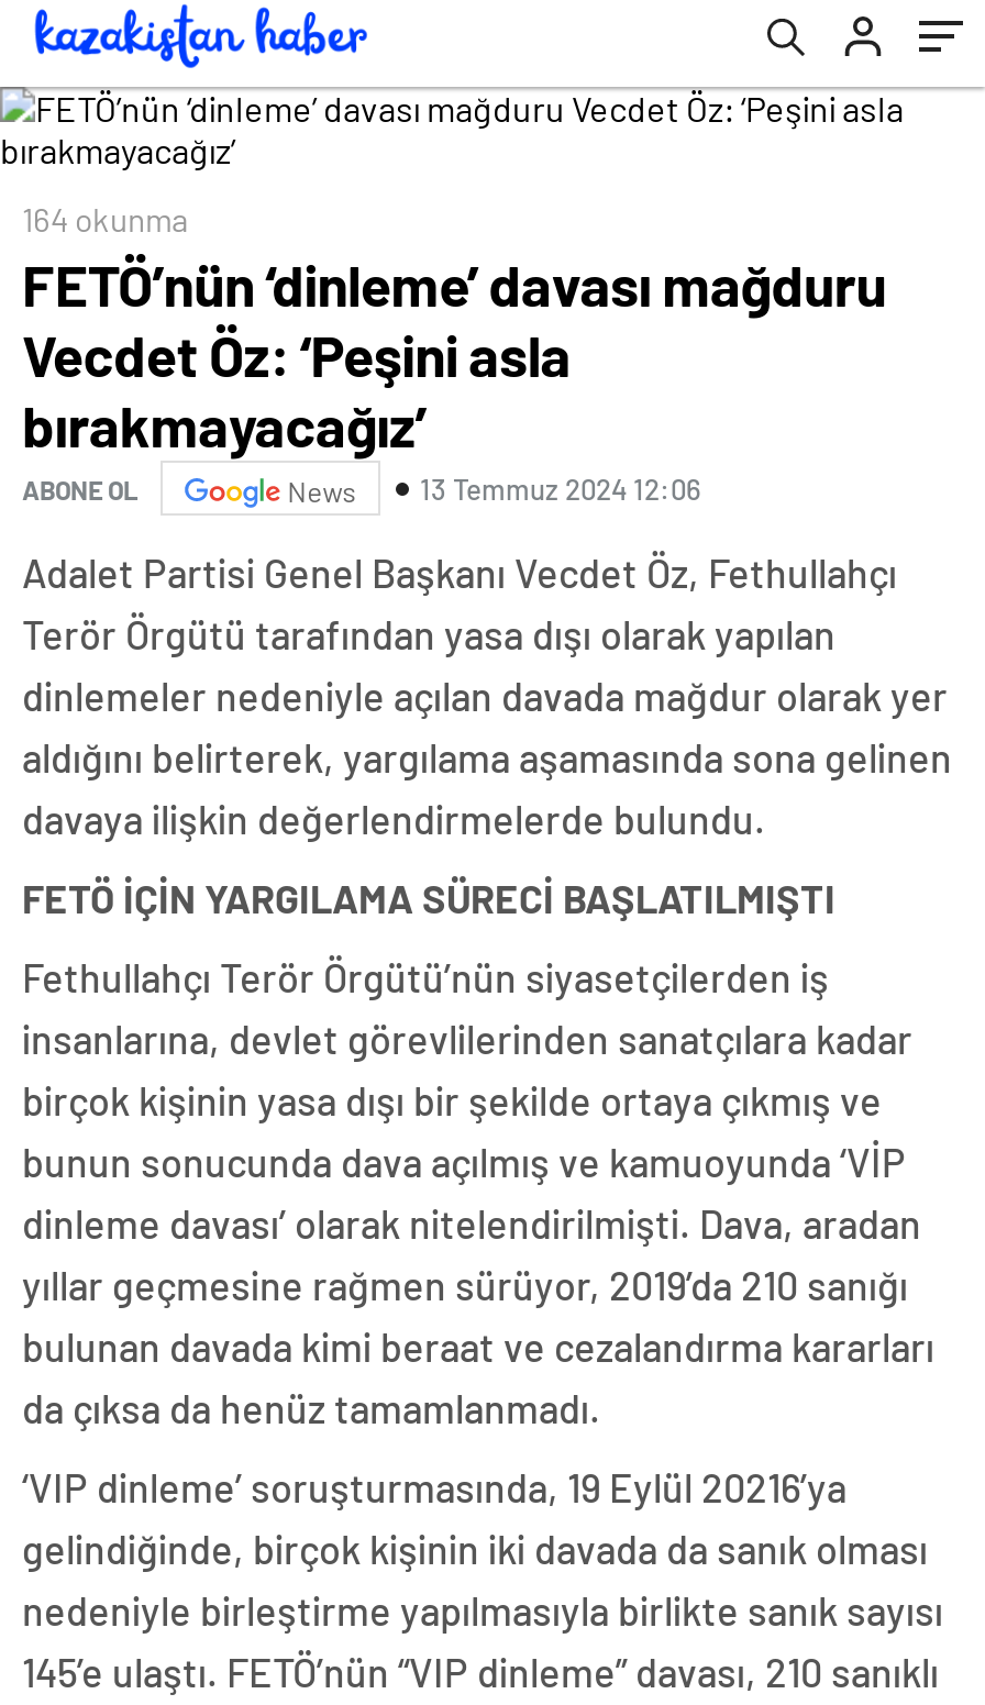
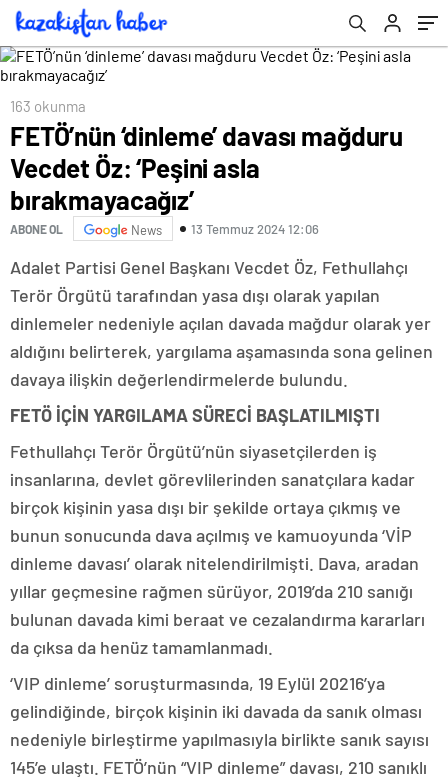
[22,199,189,239] 164 okunma -> [10,97,86,115] 163 okunma

